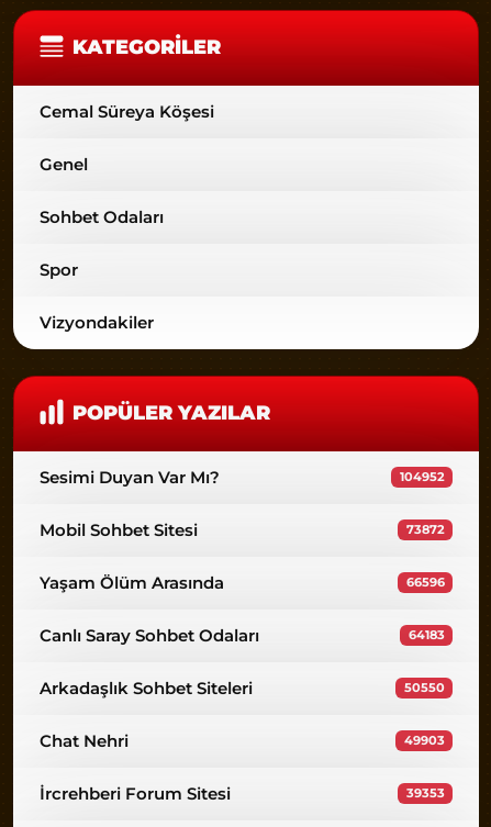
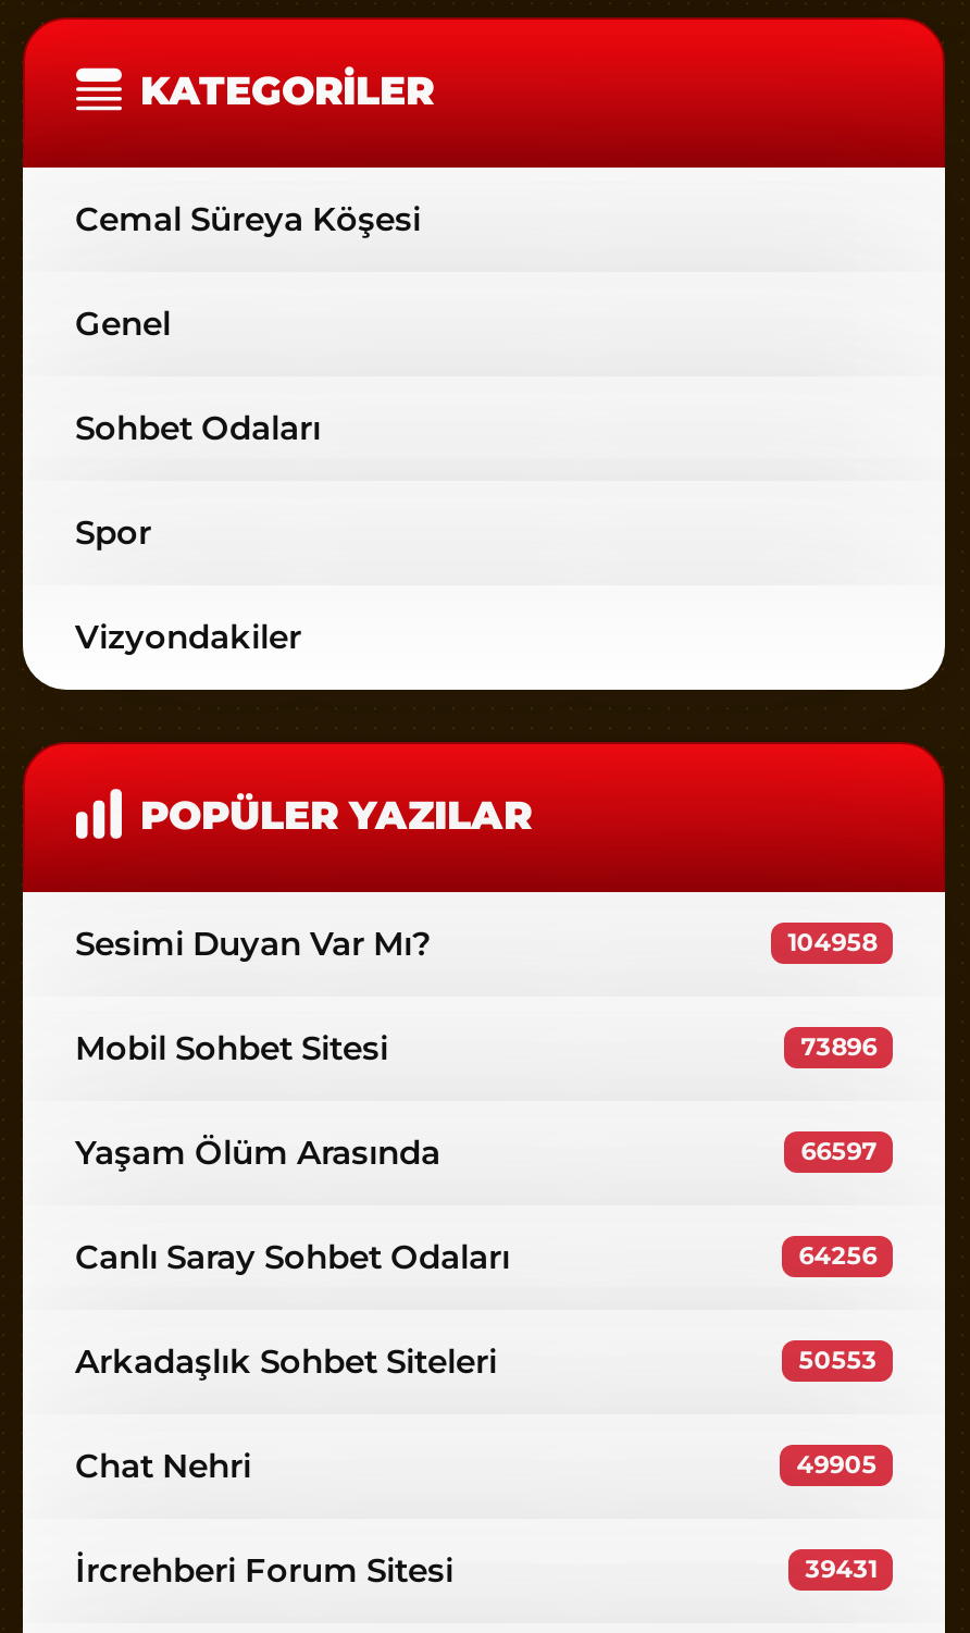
[400,469,445,485] 104952 -> [788,928,877,958] 104958
[406,522,445,537] 73872 -> [801,1032,877,1063] 73896
[406,575,445,590] 66596 -> [801,1137,877,1167] 66597
[408,628,445,643] 64183 -> [799,1241,877,1272] 64256
[404,680,445,696] 50550 -> [799,1346,877,1376] 50553
[404,733,445,748] 49903 -> [796,1450,877,1480] 49905
[406,786,445,801] 39353 -> [805,1554,877,1585] 39431

